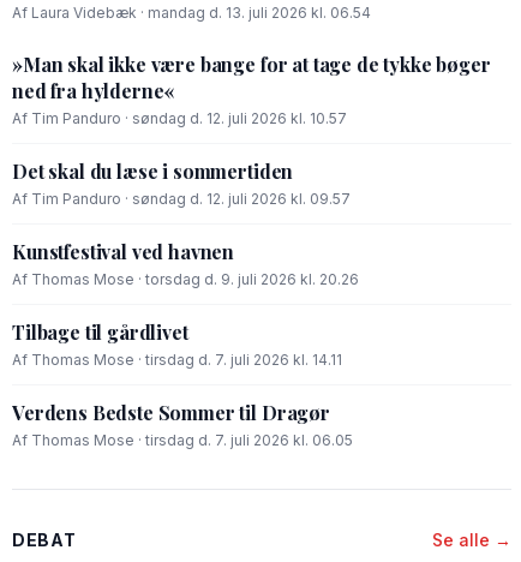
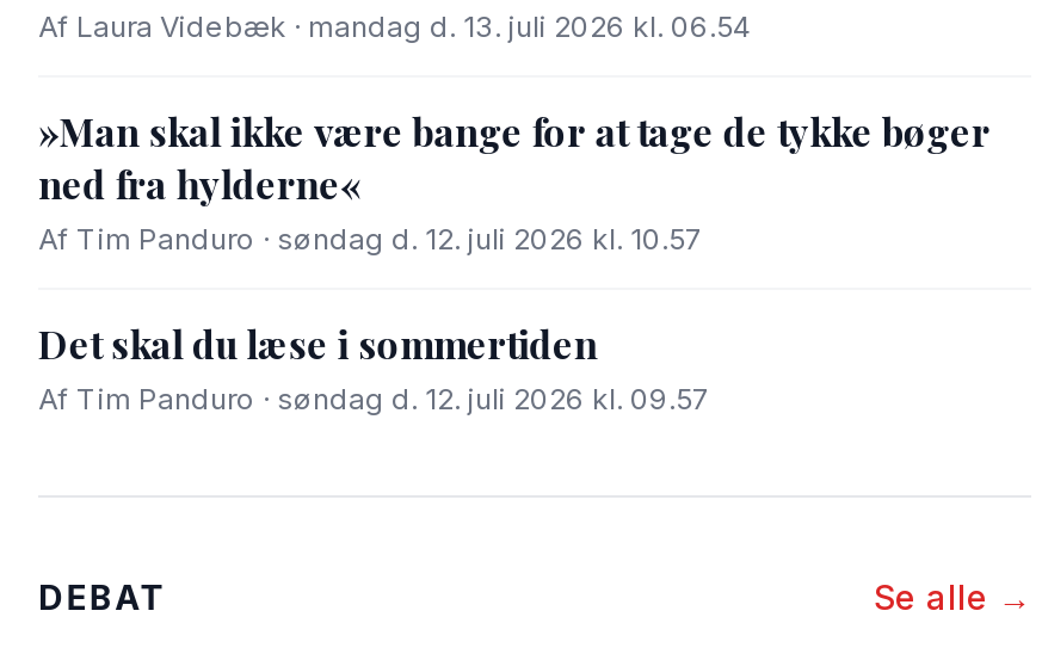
[12,239,359,449] Kunstfestival ved havnen | Af Thomas Mose · torsdag d. 9. juli 2026 kl. 20.26 | Tilbage til gårdlivet | Af Thomas Mose · tirsdag d. 7. juli 2026 kl. 14.11 | Verdens Bedste Sommer til Dragør | Af Thomas Mose · tirsdag d. 7. juli 2026 kl. 06.05 -> none

